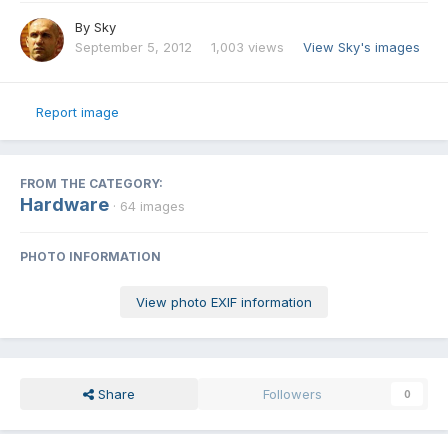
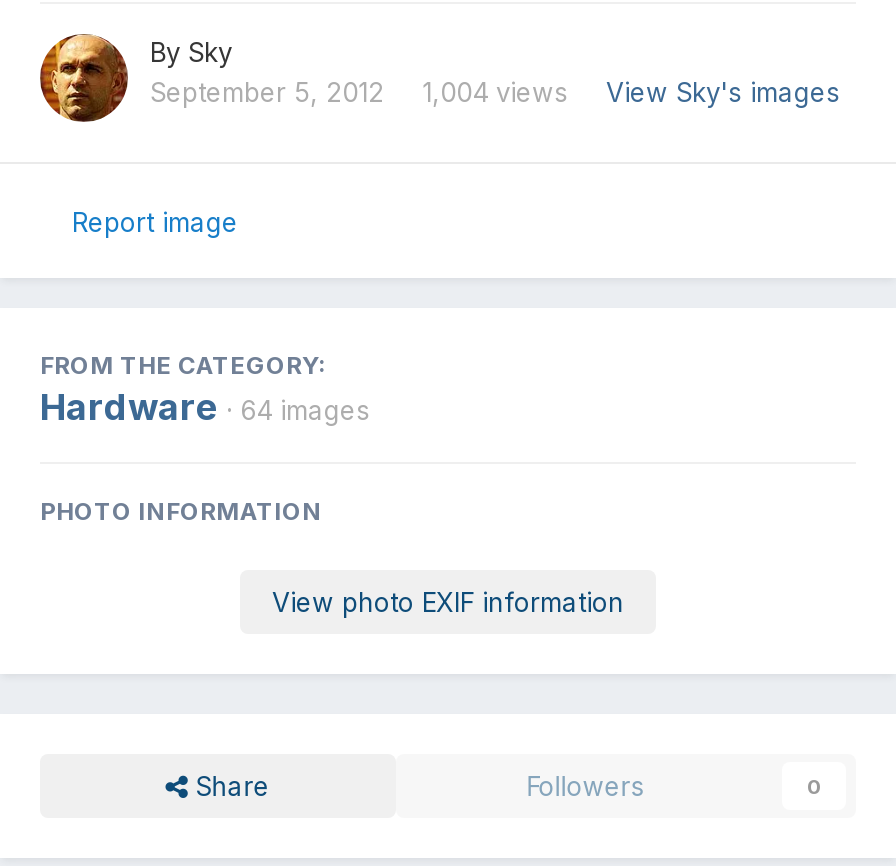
[75,39,420,55] September 5, 2012 1,003 views View Sky's images -> [150,76,840,108] September 5, 2012 1,004 views View Sky's images

